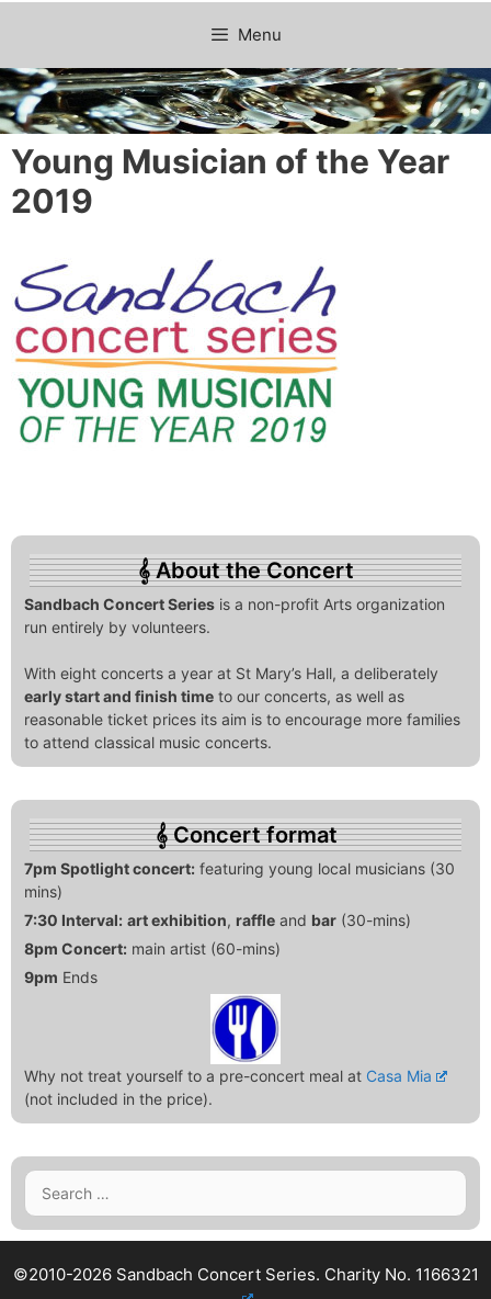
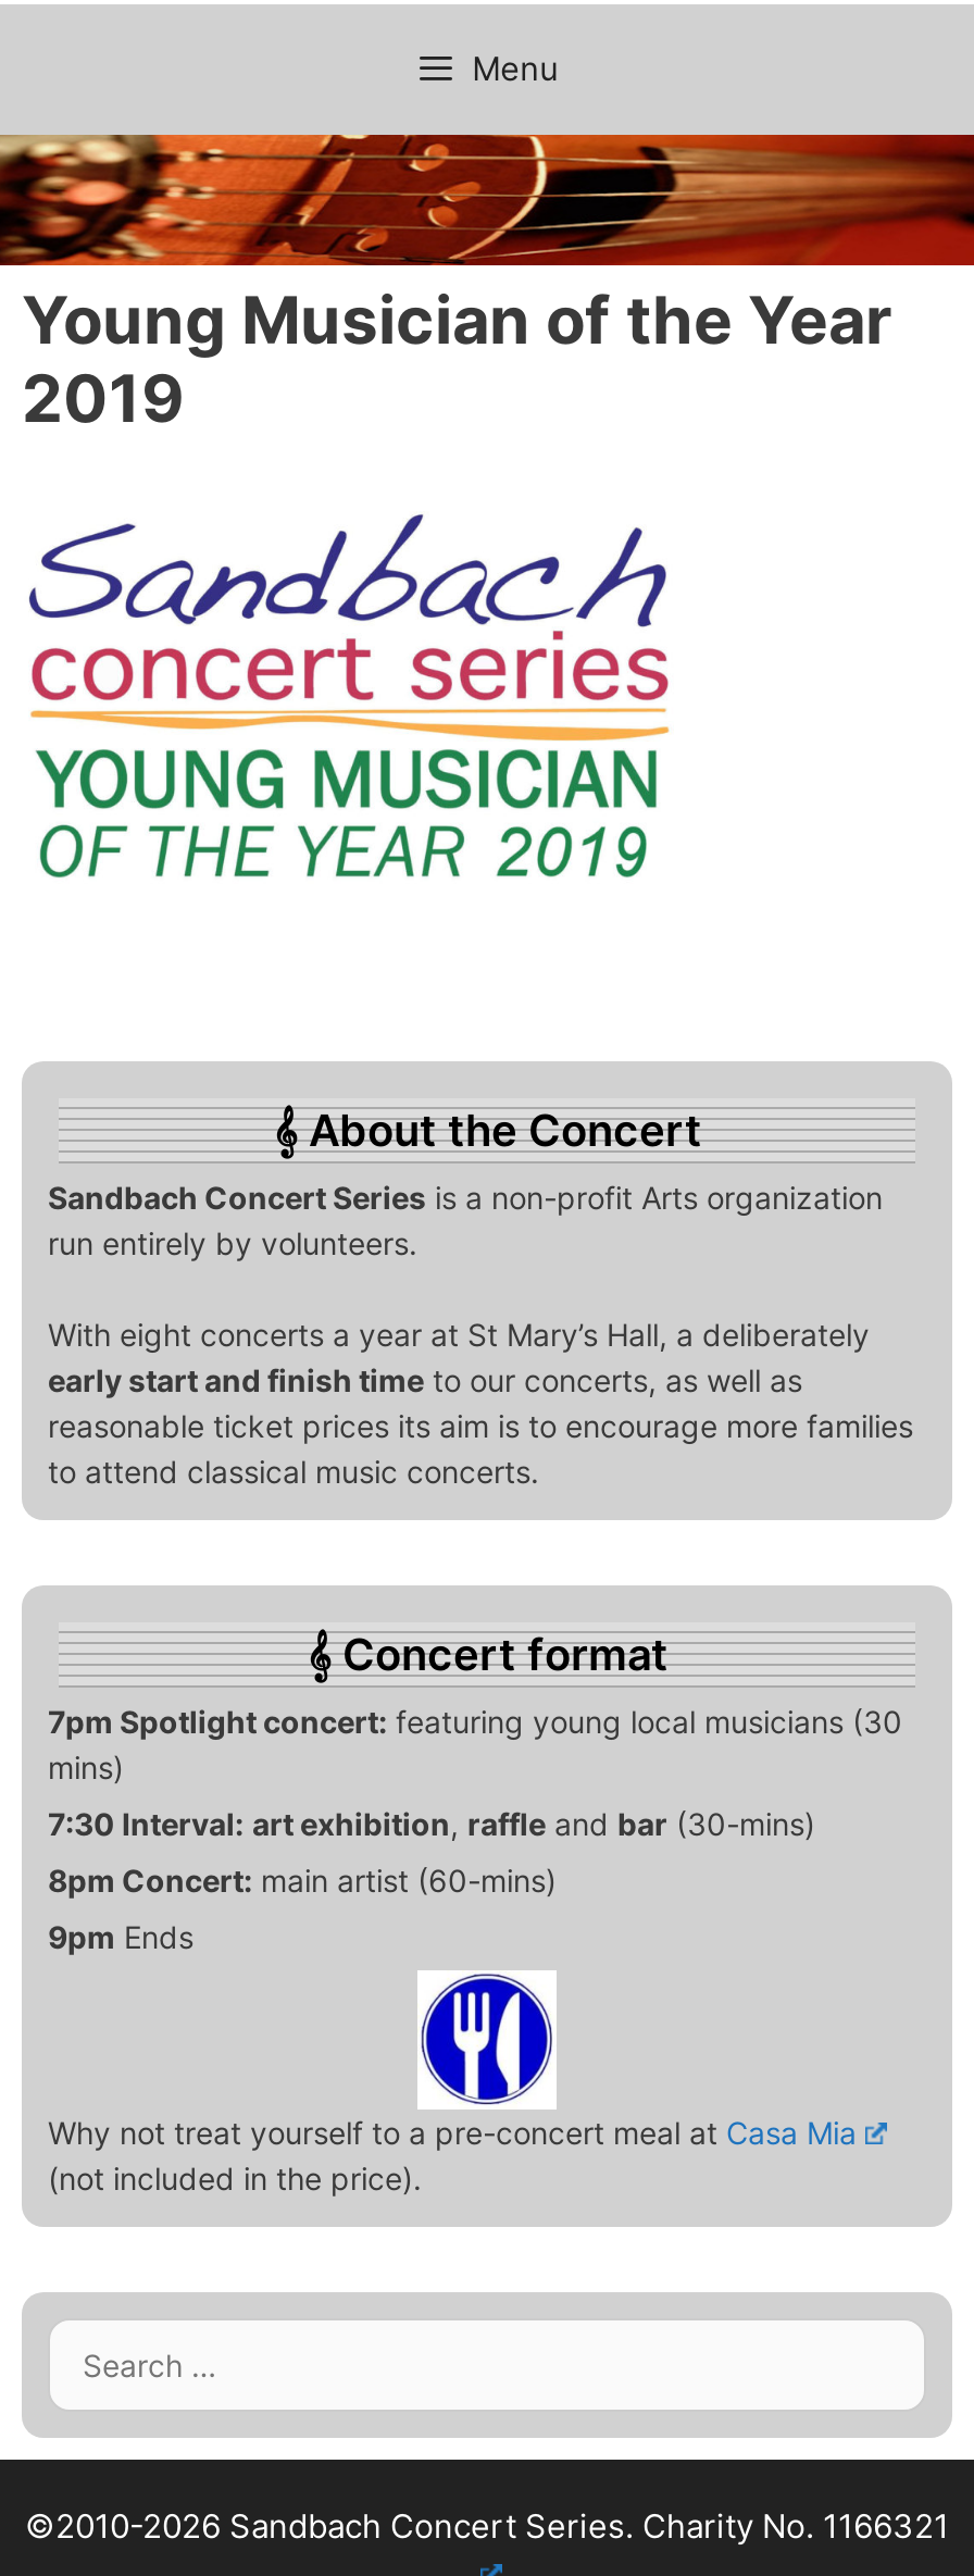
[3,67,488,135] [image] -> [7,133,967,267] [image]

